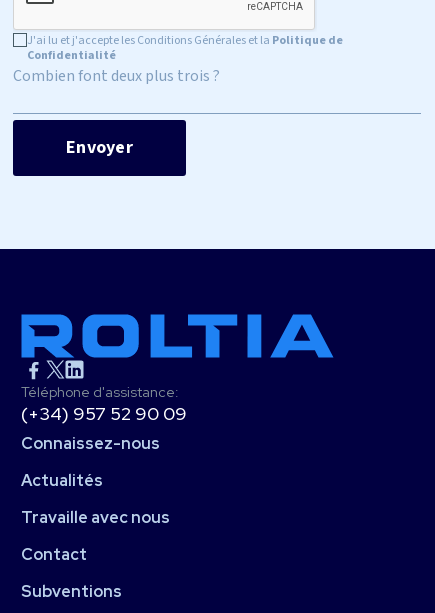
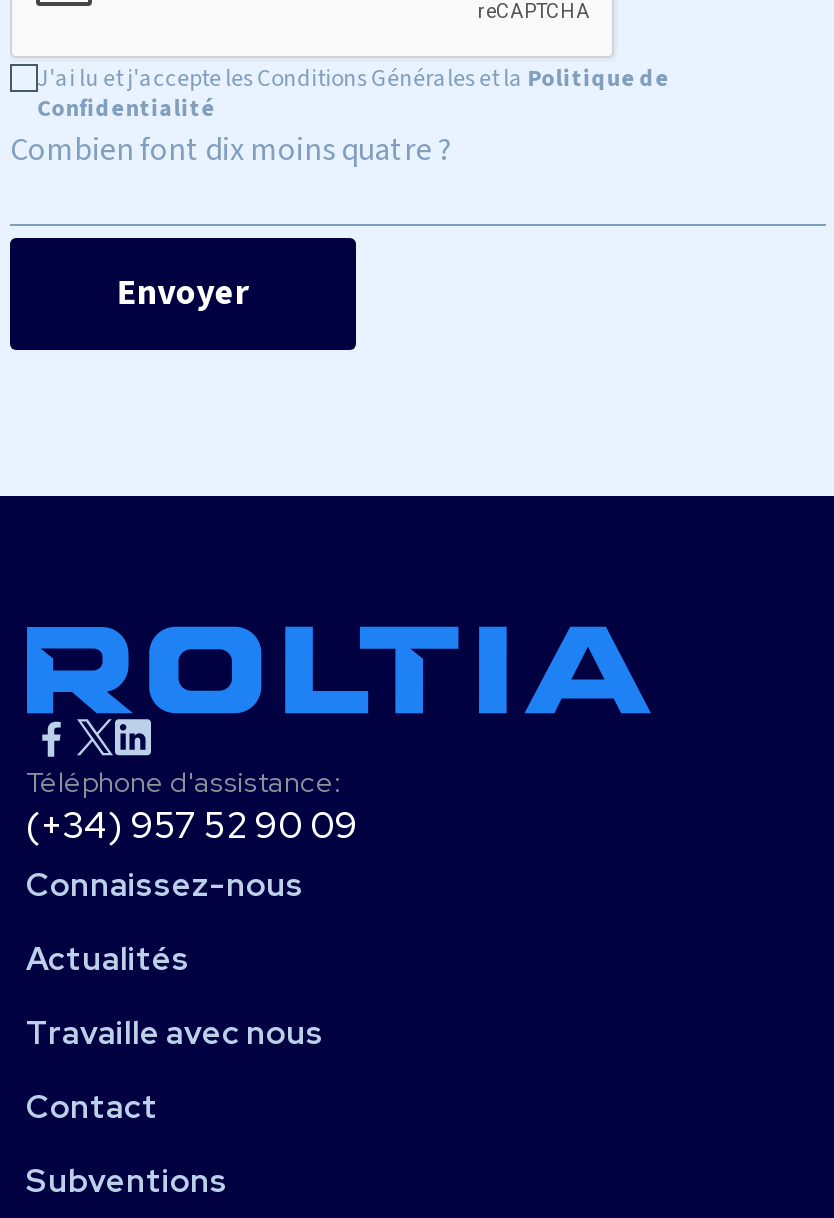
[13,65,220,87] Combien font deux plus trois ? -> [10,129,452,173] Combien font dix moins quatre ?

